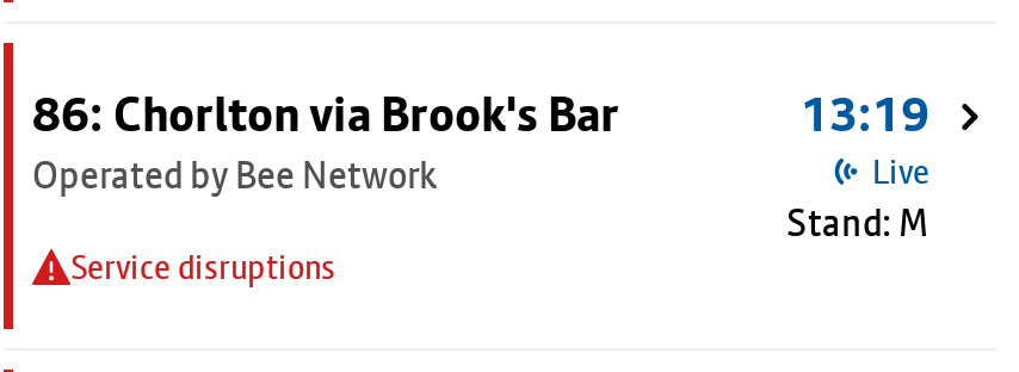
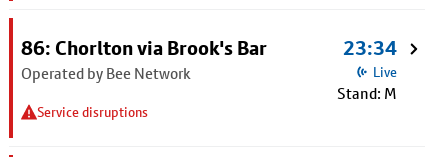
[801,86,930,143] 13:19 -> [343,36,397,60] 23:34

